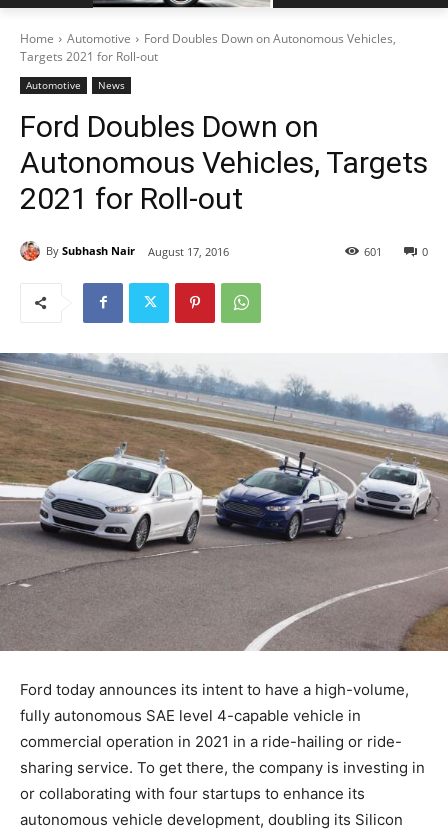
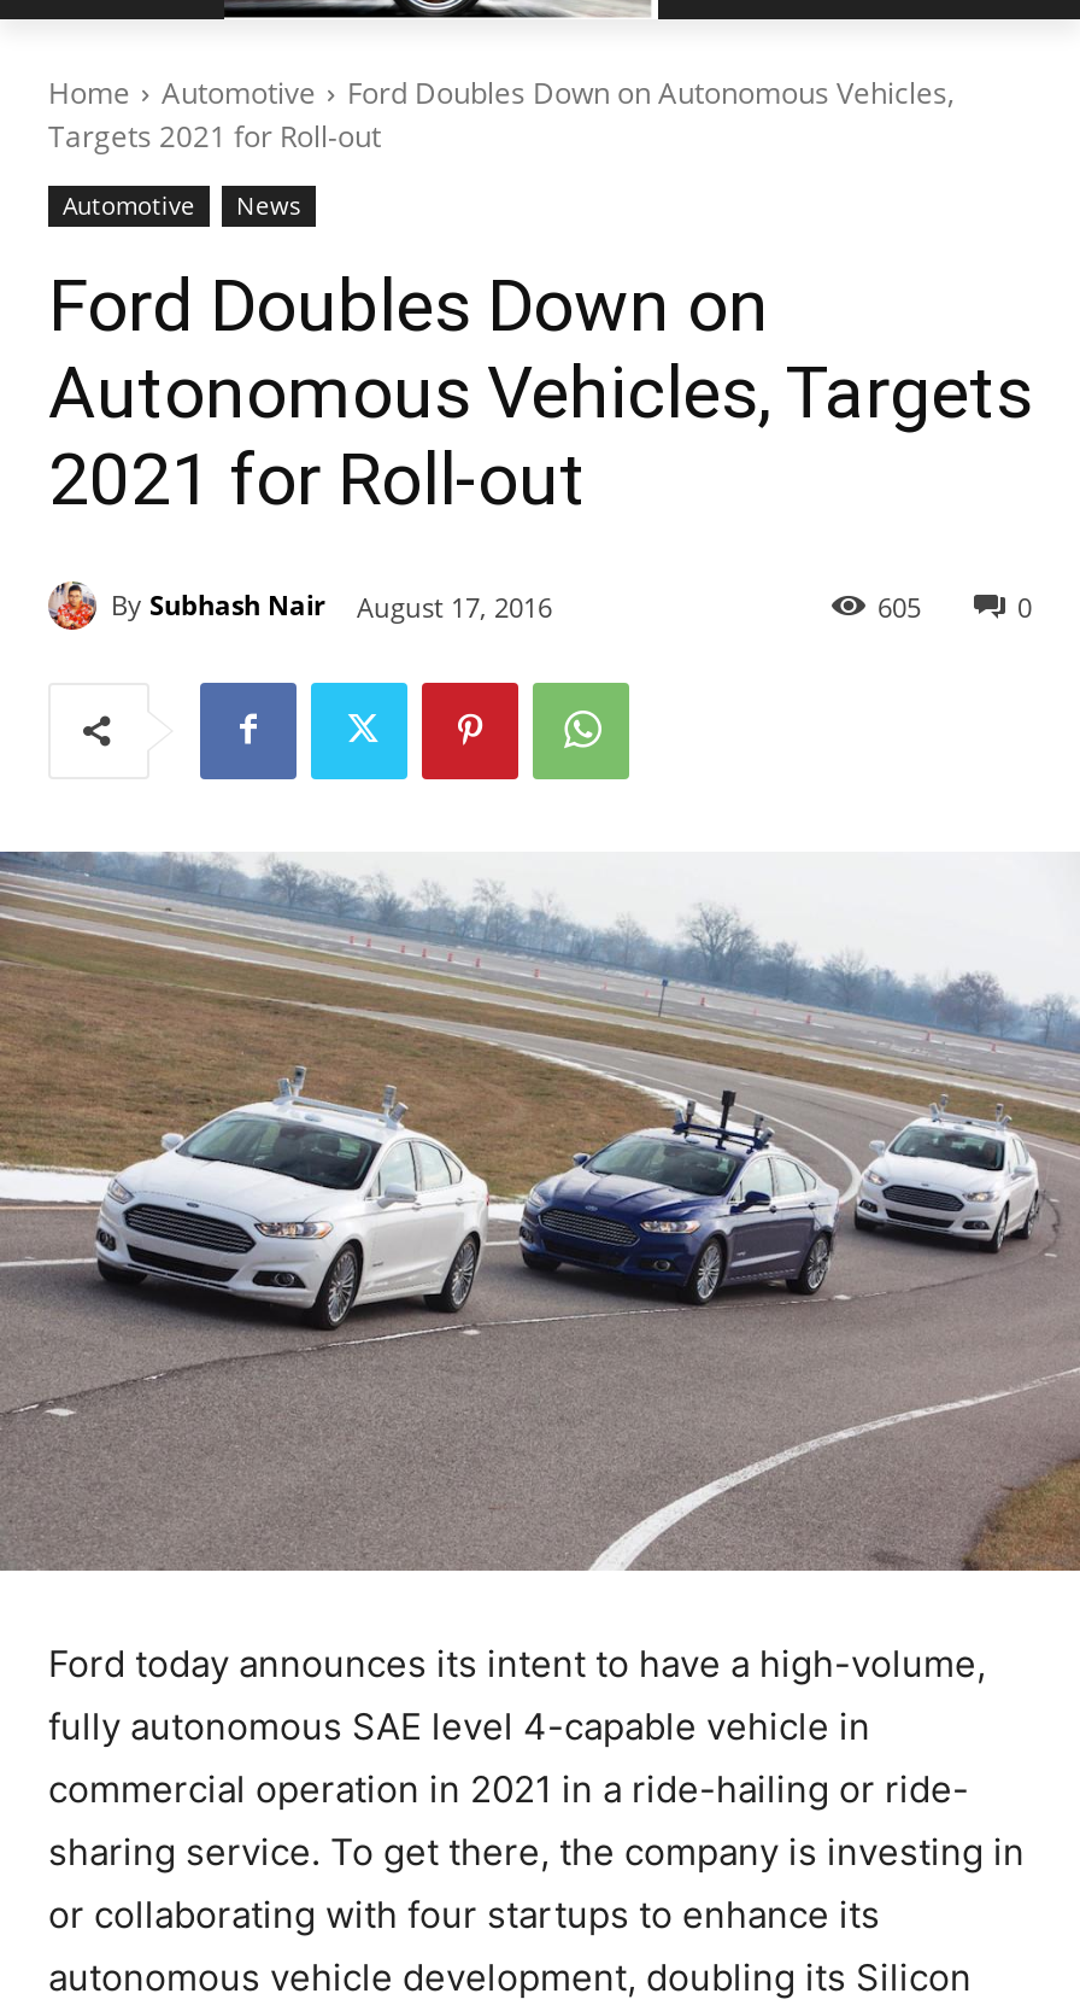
[364,244,382,259] 601 -> [877,588,921,624] 605

